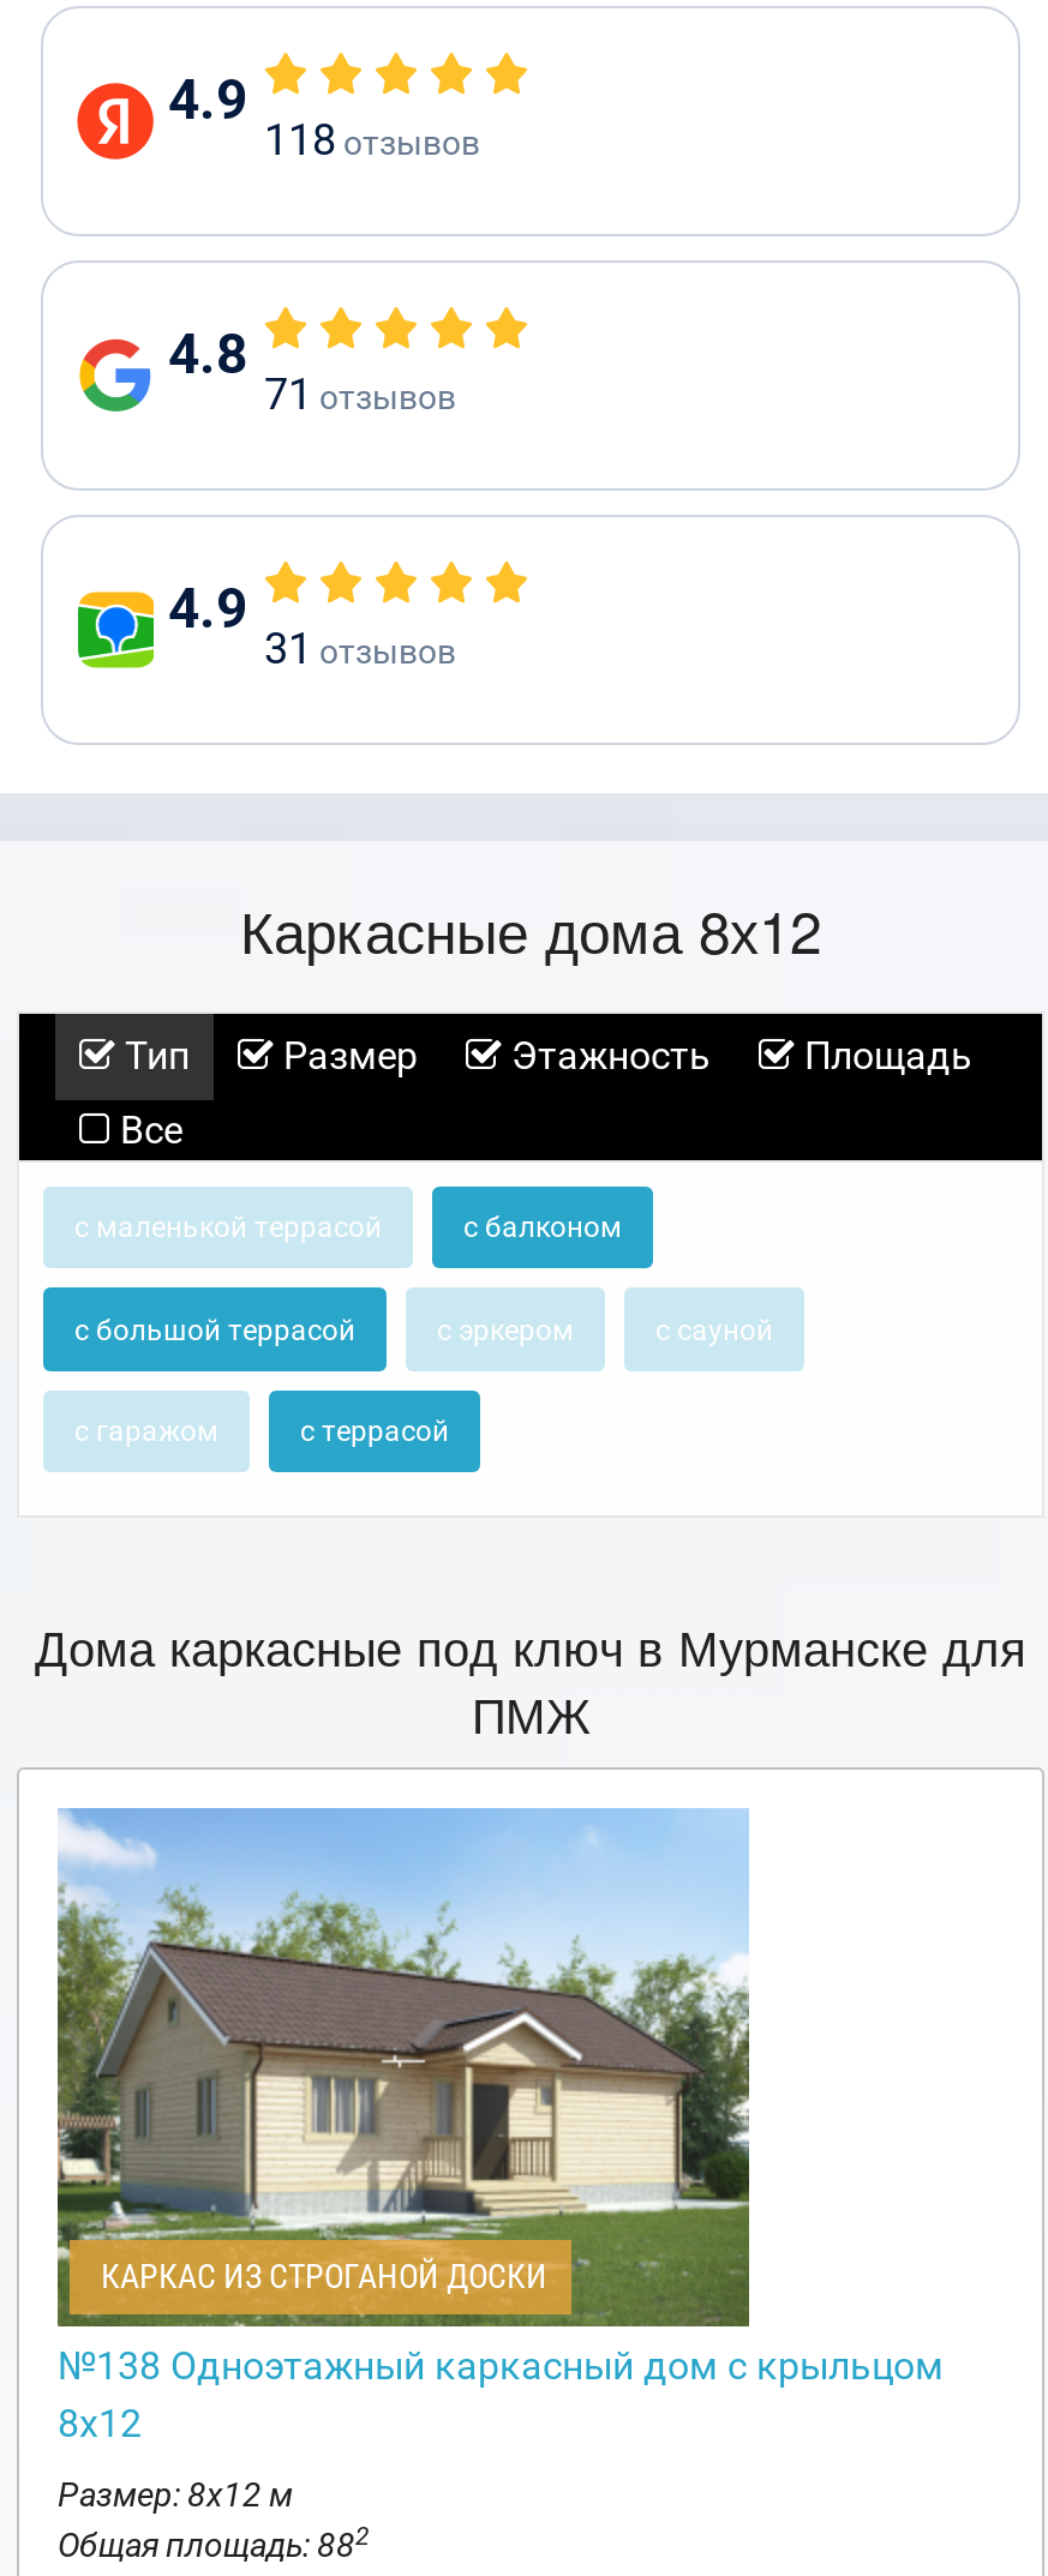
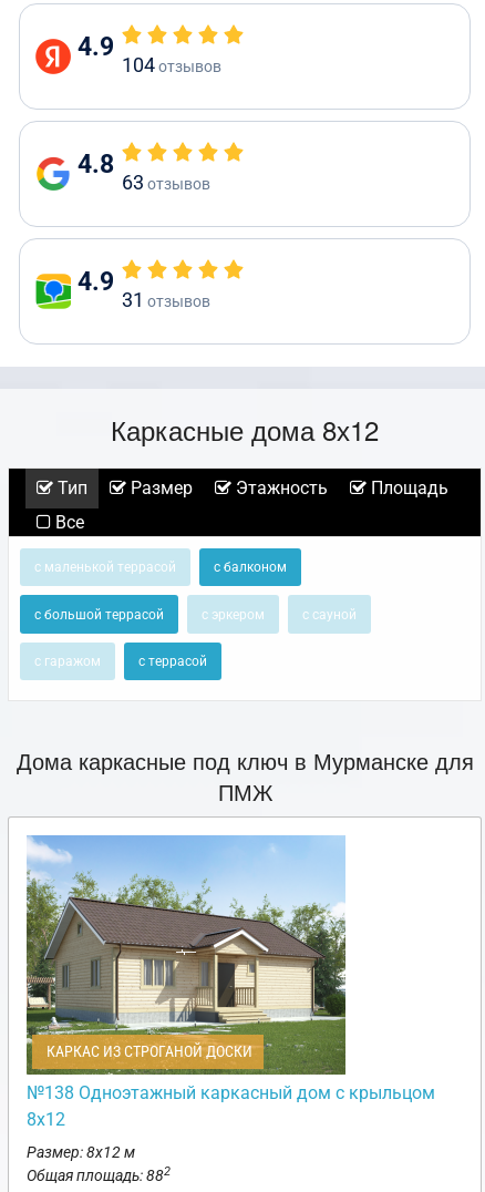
[264,114,480,164] 118 отзывов -> [122,53,221,76] 104 отзывов
[264,368,456,419] 71 отзывов -> [122,171,210,194] 63 отзывов

